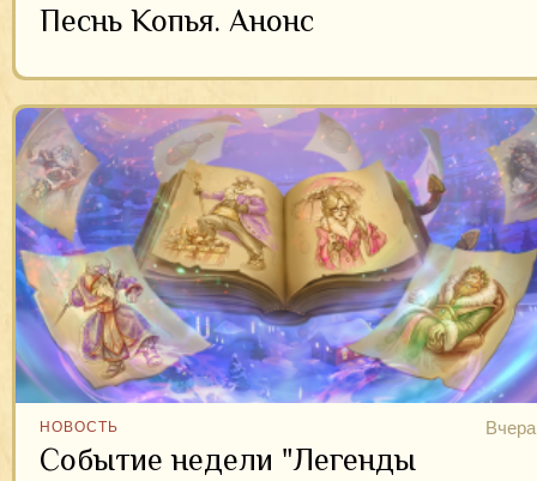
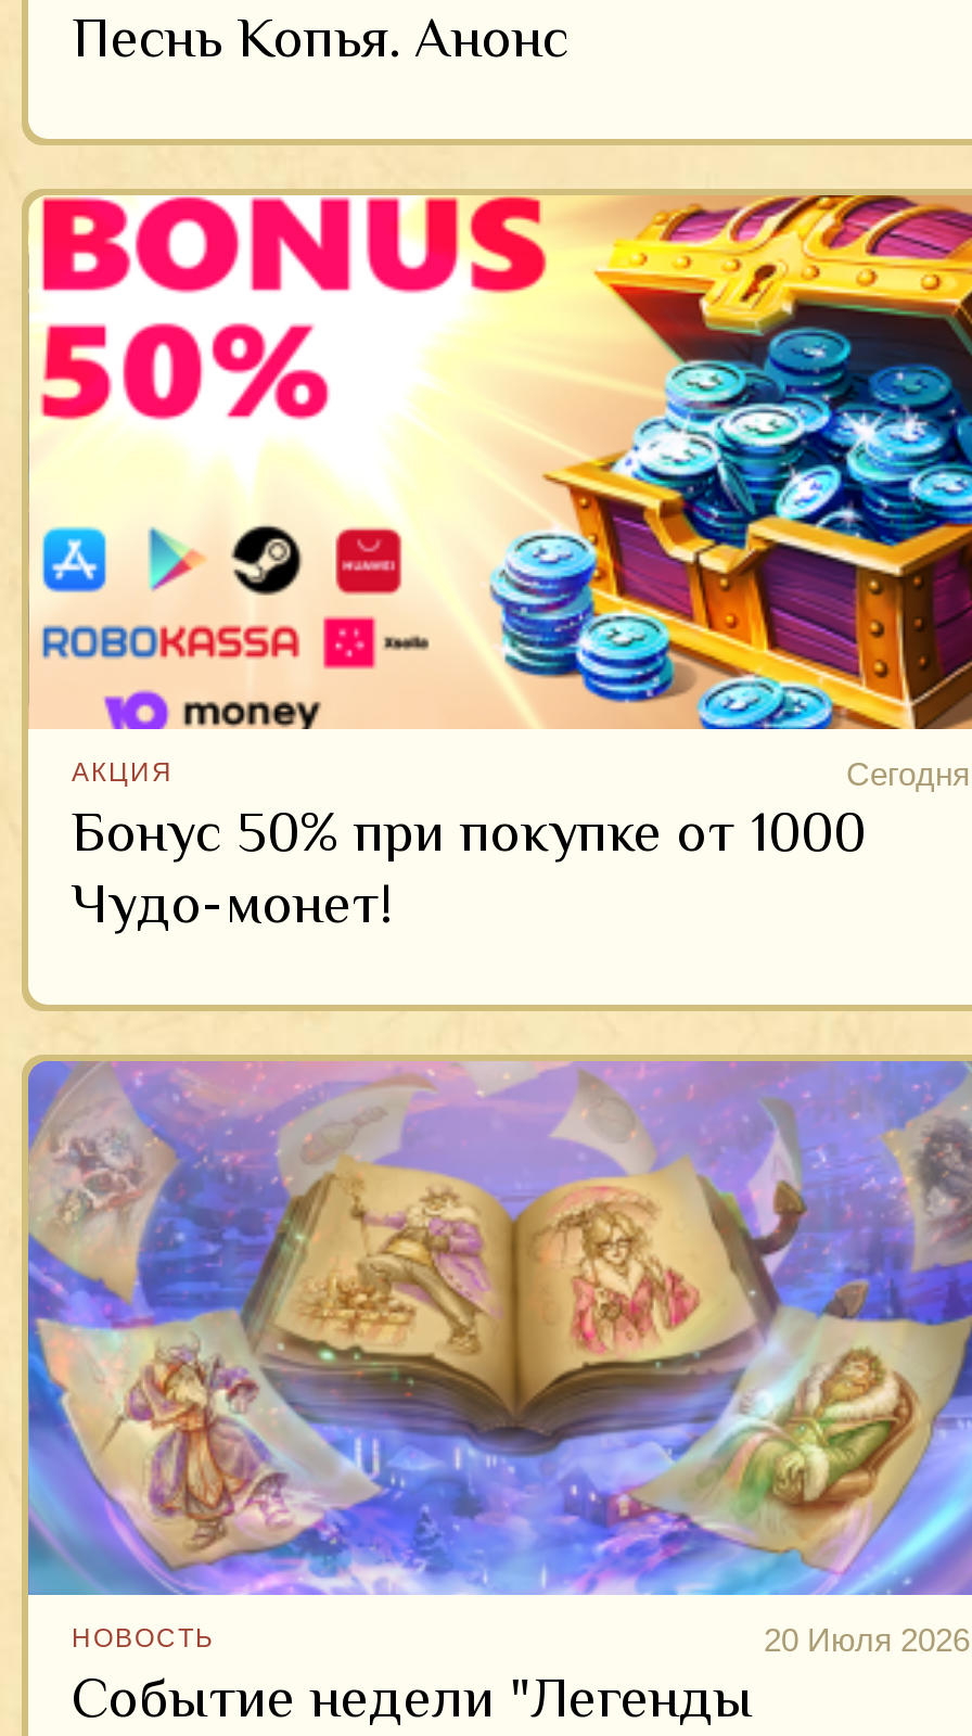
none -> [30,193,970,792] [image] | Сегодня
none -> [72,757,866,935] АКЦИЯ | Бонус 50% при покупке от 1000 | Чудо-монет!
[485,417,536,438] Вчера -> [764,1621,970,1658] 20 Июля 2026

